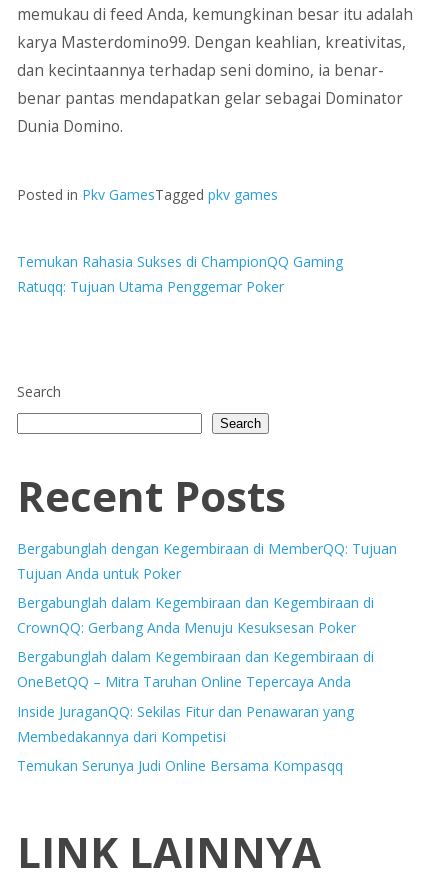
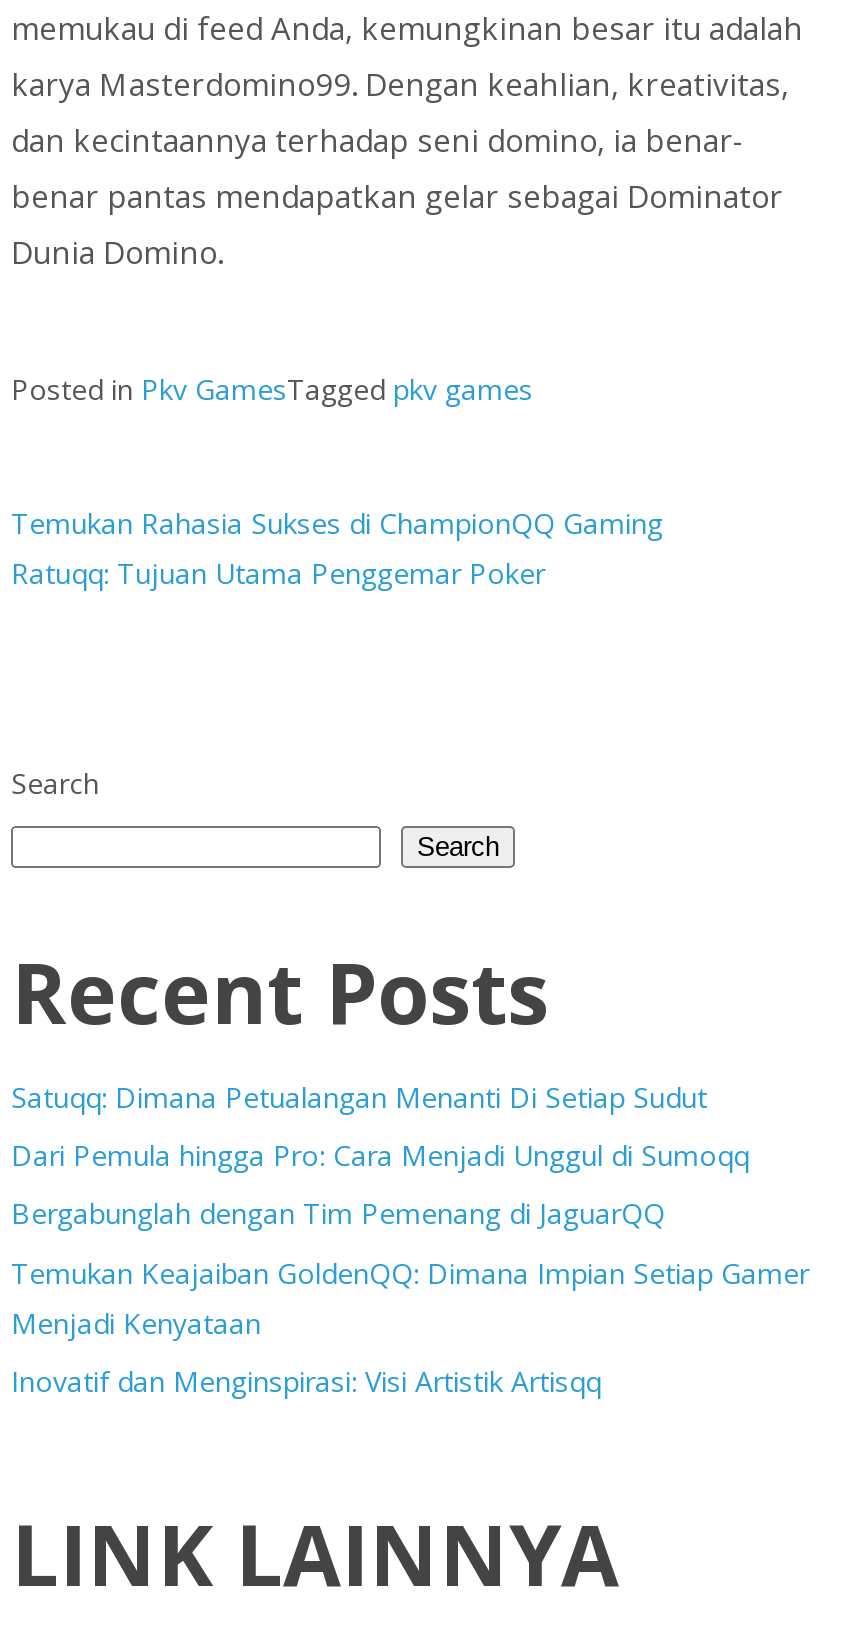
[17,539,397,583] Bergabunglah dengan Kegembiraan di MemberQQ: Tujuan | Tujuan Anda untuk Poker -> [11,1077,707,1115] Satuqq: Dimana Petualangan Menanti Di Setiap Sudut
[17,593,374,637] Bergabunglah dalam Kegembiraan dan Kegembiraan di | CrownQQ: Gerbang Anda Menuju Kesuksesan Poker -> [11,1136,749,1174] Dari Pemula hingga Pro: Cara Menjadi Unggul di Sumoqq
[17,647,374,691] Bergabunglah dalam Kegembiraan dan Kegembiraan di | OneBetQQ – Mitra Taruhan Online Tepercaya Anda -> [11,1195,665,1233] Bergabunglah dengan Tim Pemenang di JaguarQQ
[17,702,354,746] Inside JuraganQQ: Sekilas Fitur dan Penawaran yang | Membedakannya dari Kompetisi -> [11,1254,809,1342] Temukan Keajaiban GoldenQQ: Dimana Impian Setiap Gamer | Menjadi Kenyataan
[17,756,343,775] Temukan Serunya Judi Online Bersama Kompasqq -> [11,1362,601,1400] Inovatif dan Menginspirasi: Visi Artistik Artisqq

